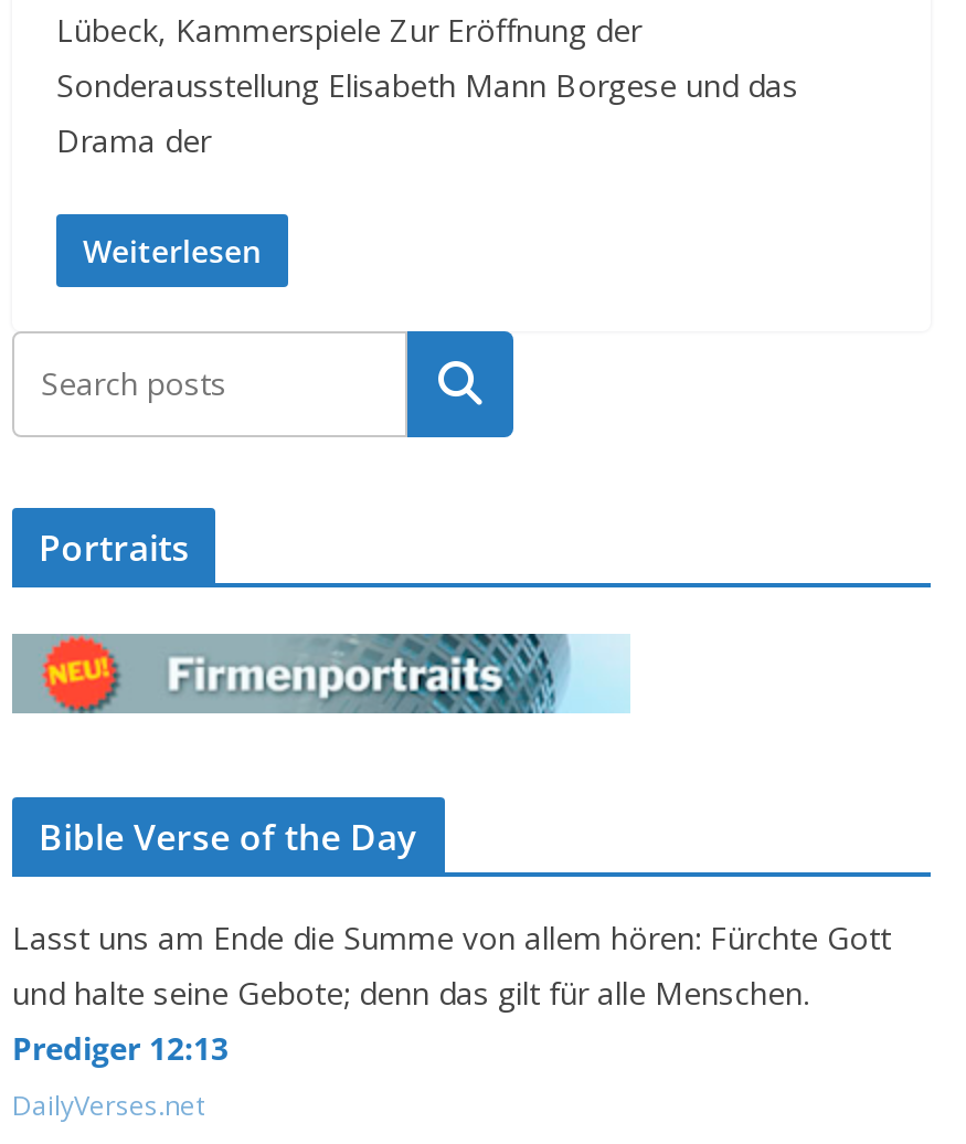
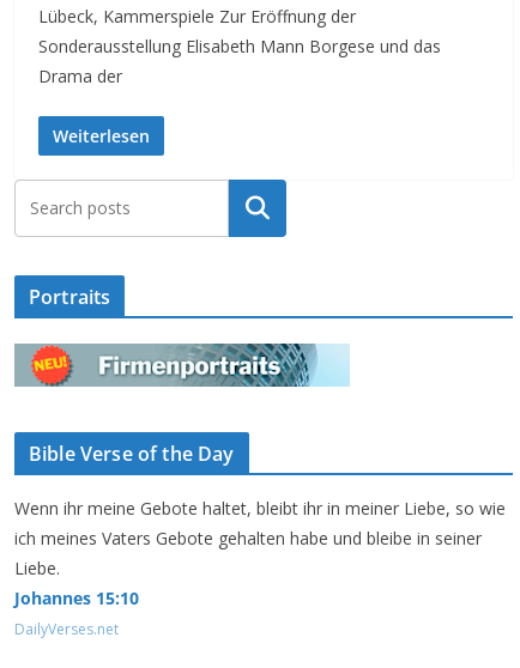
[12,917,891,1069] Lasst uns am Ende die Summe von allem hören: Fürchte Gott | und halte seine Gebote; denn das gilt für alle Menschen. | Prediger 12:13 -> [14,497,506,609] Wenn ihr meine Gebote haltet, bleibt ihr in meiner Liebe, so wie | ich meines Vaters Gebote gehalten habe und bleibe in seiner | Liebe. | Johannes 15:10

